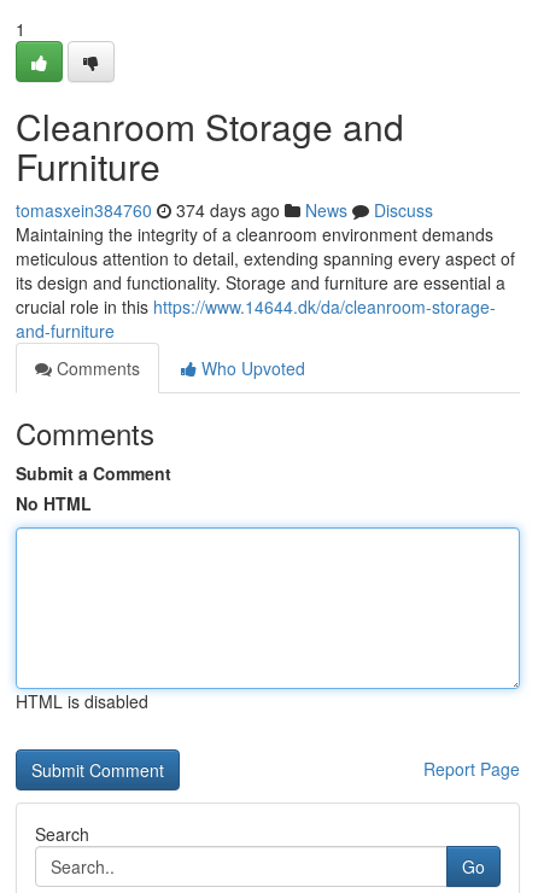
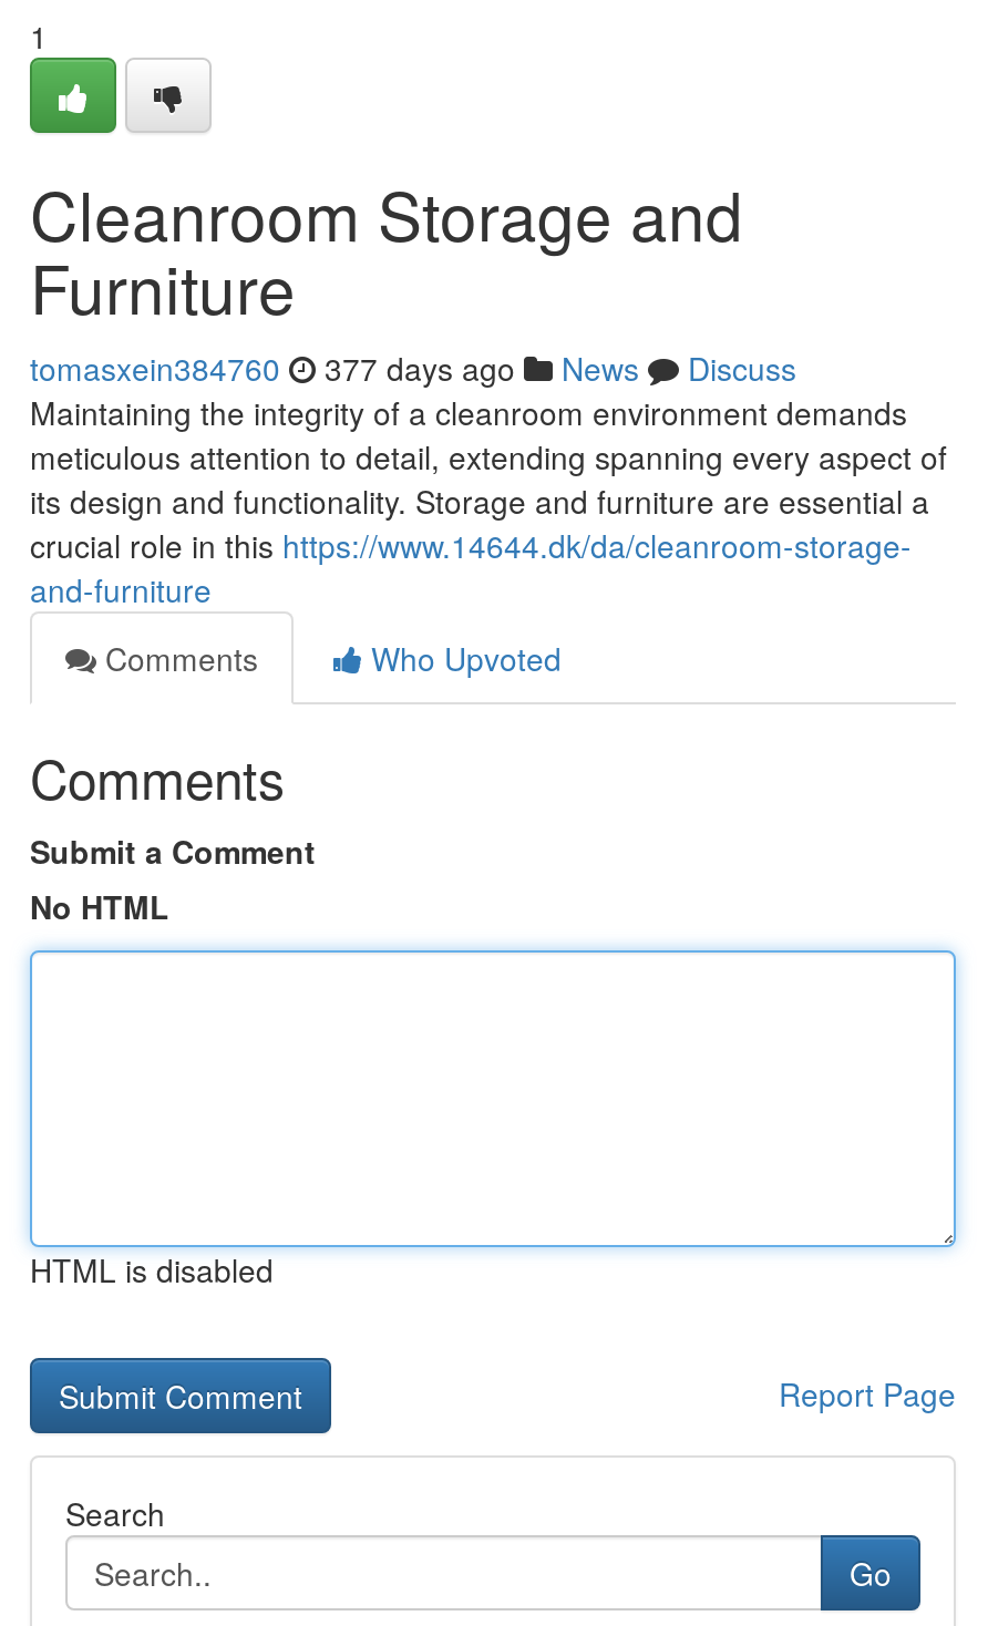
[16,198,433,222] tomasxein384760 374 days ago News Discuss -> [30,346,796,390] tomasxein384760 377 days ago News Discuss

